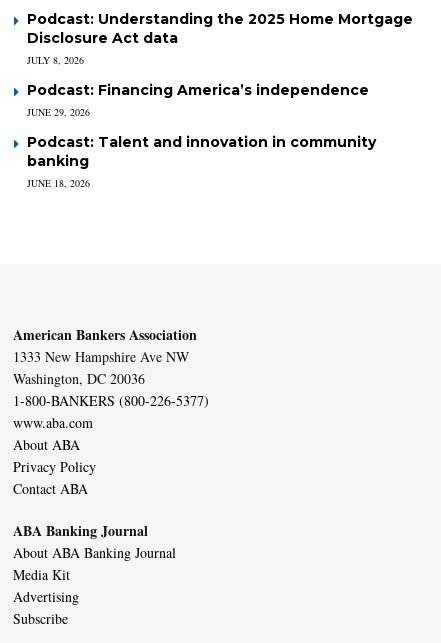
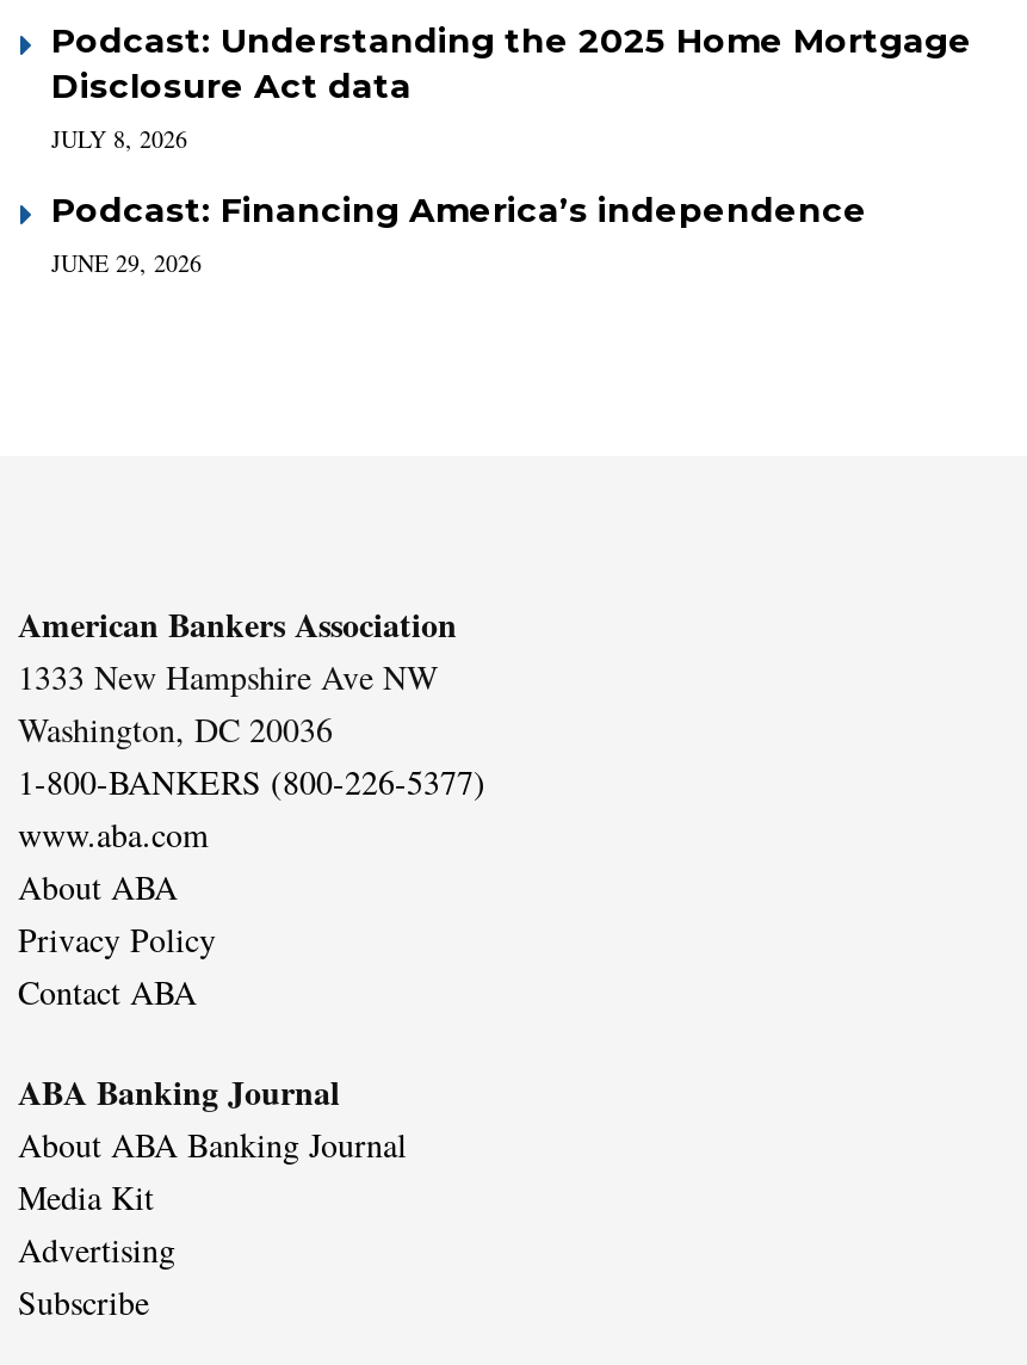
[27,133,376,190] Podcast: Talent and innovation in community | banking | JUNE 18, 2026 -> none

